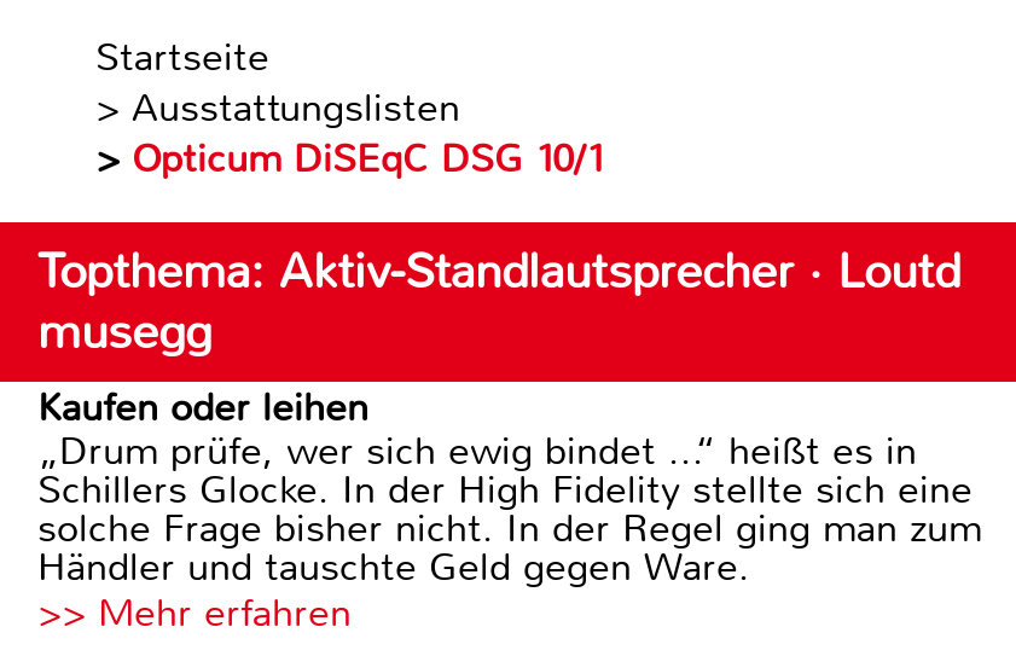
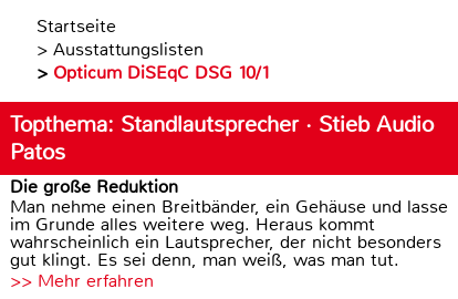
[37,242,982,592] Topthema: Aktiv-Standlautsprecher · Loutd | musegg | Kaufen oder leihen | „Drum prüfe, wer sich ewig bindet ...“ heißt es in | Schillers Glocke. In der High Fidelity stellte sich eine | solche Frage bisher nicht. In der Regel ging man zum | Händler und tauschte Geld gegen Ware. -> [10,111,448,271] Topthema: Standlautsprecher · Stieb Audio | Patos | Die große Reduktion | Man nehme einen Breitbänder, ein Gehäuse und lasse | im Grunde alles weitere weg. Heraus kommt | wahrscheinlich ein Lautsprecher, der nicht besonders | gut klingt. Es sei denn, man weiß, was man tut.

